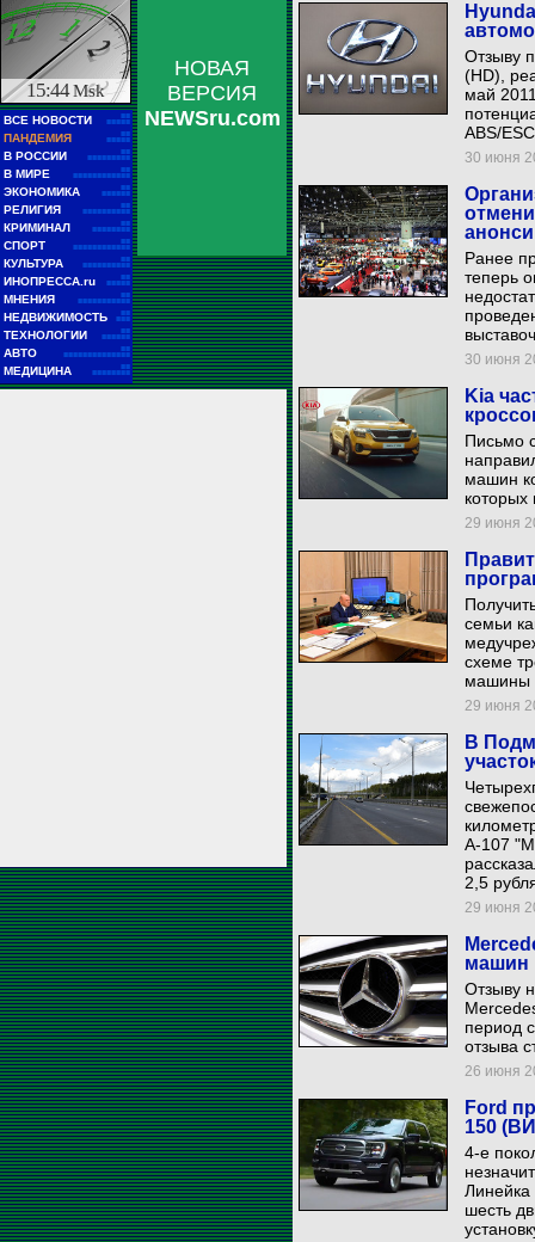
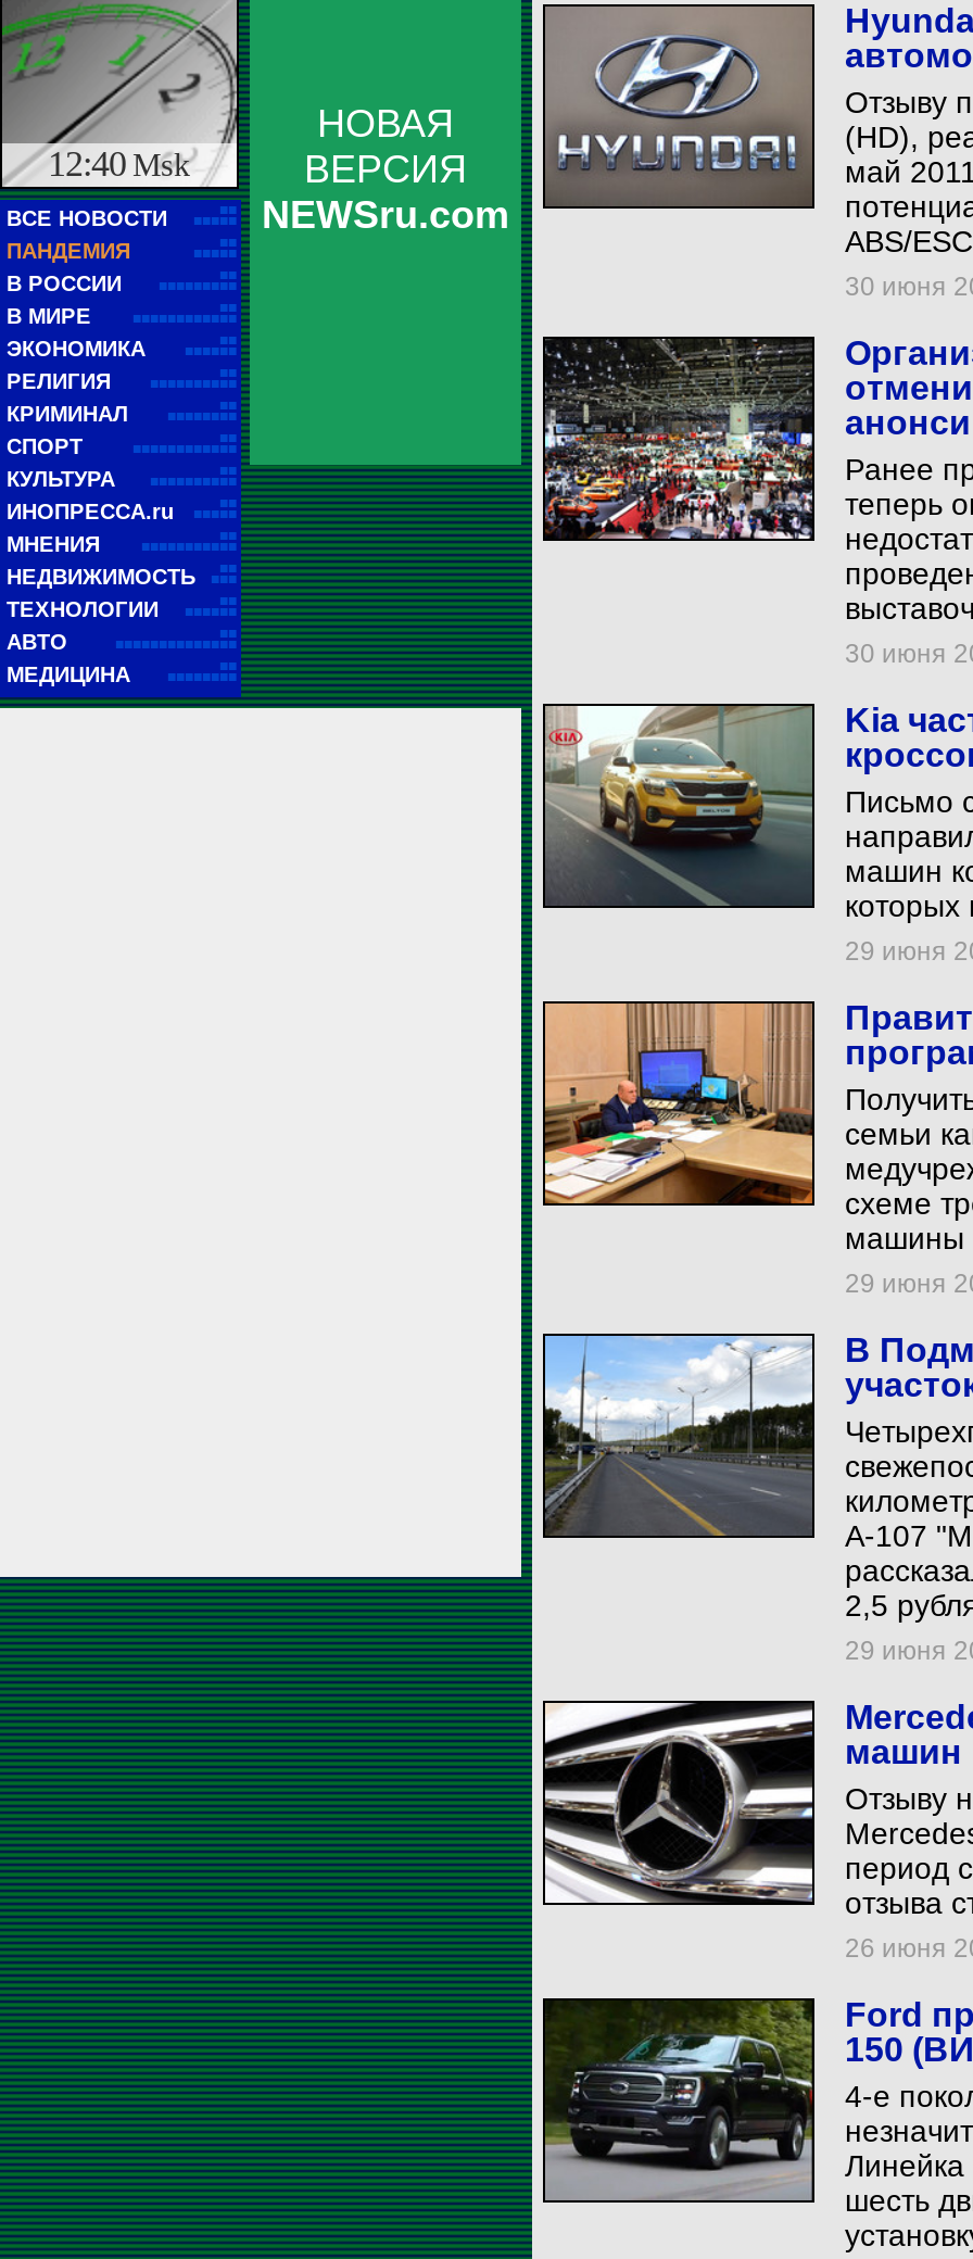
[26,79,105,102] 15:44 Msk -> [48,143,191,185] 12:40 Msk

